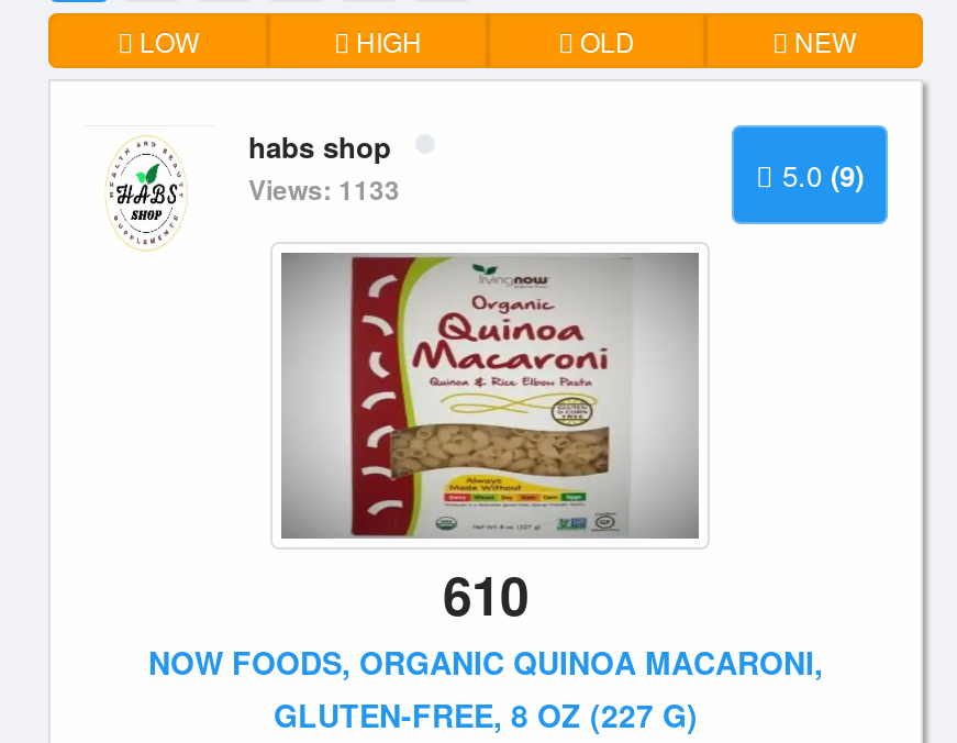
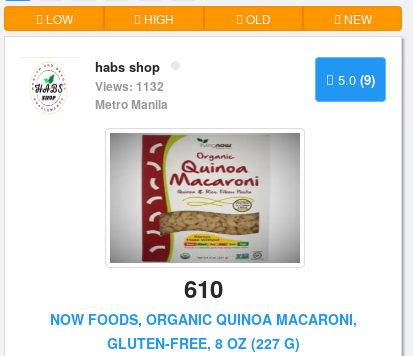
[248,169,400,209] Views: 1133 -> [95,77,168,113] Views: 1132 | Metro Manila

